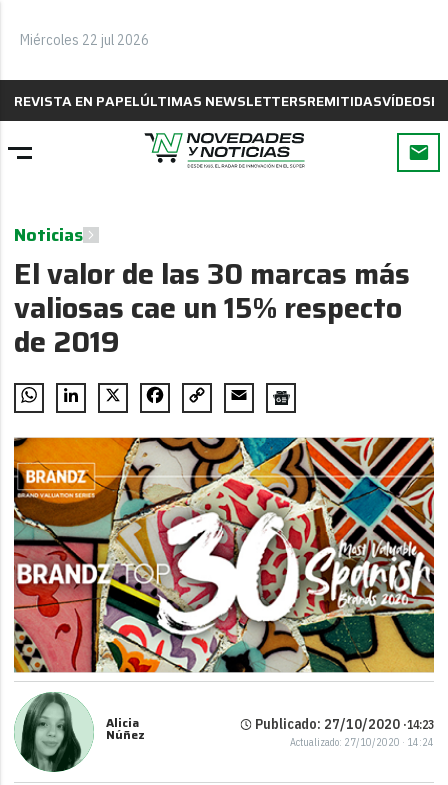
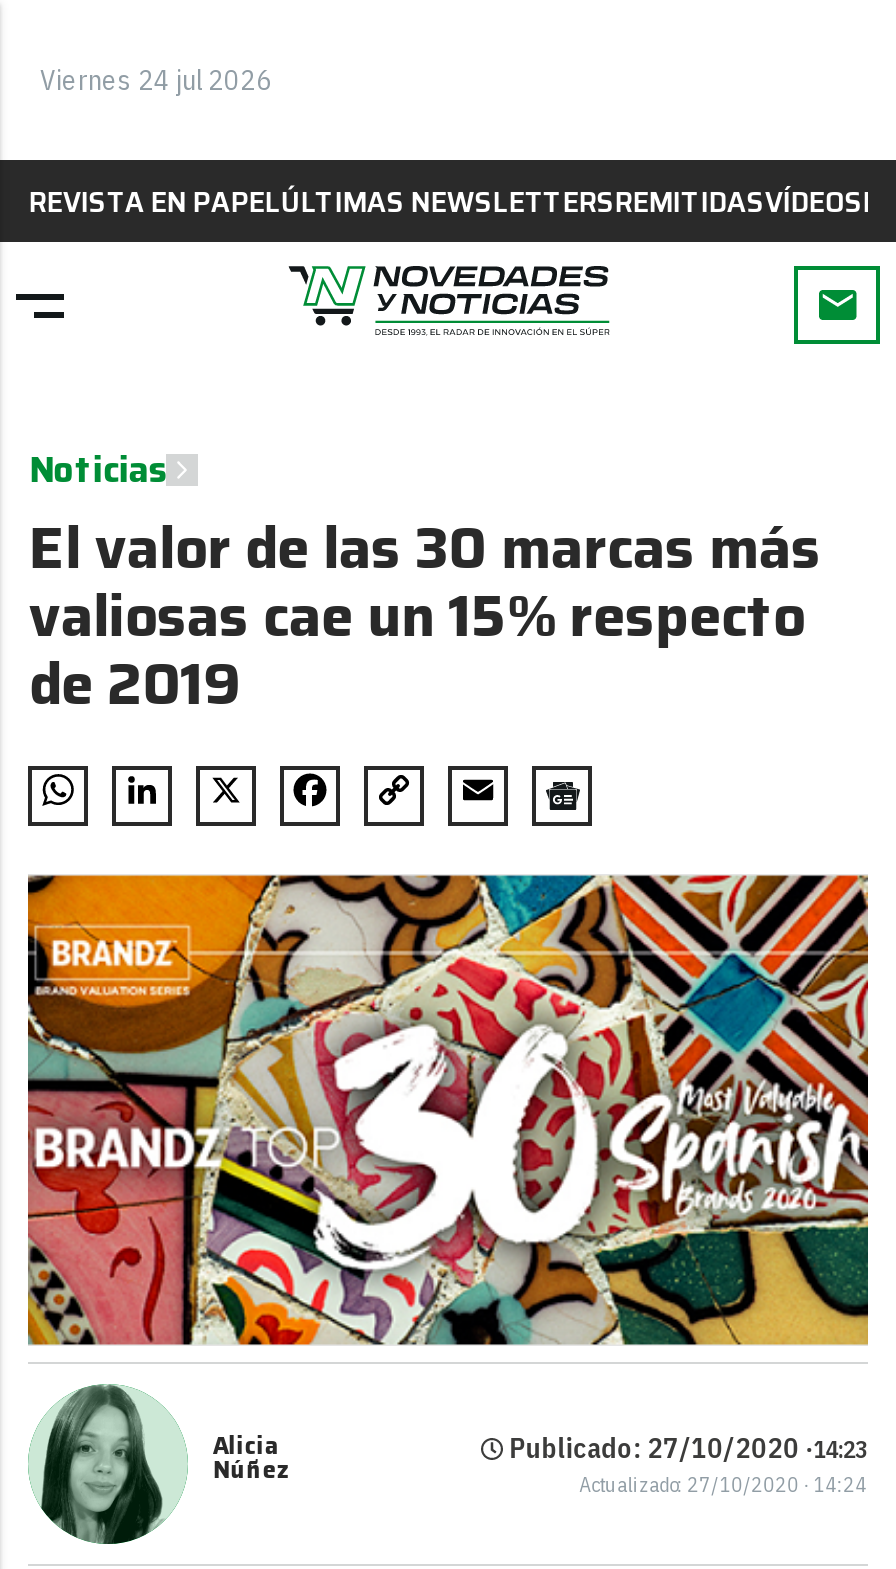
[20,31,149,49] Miércoles 22 jul 2026 -> [40,62,272,98] Viernes 24 jul 2026

